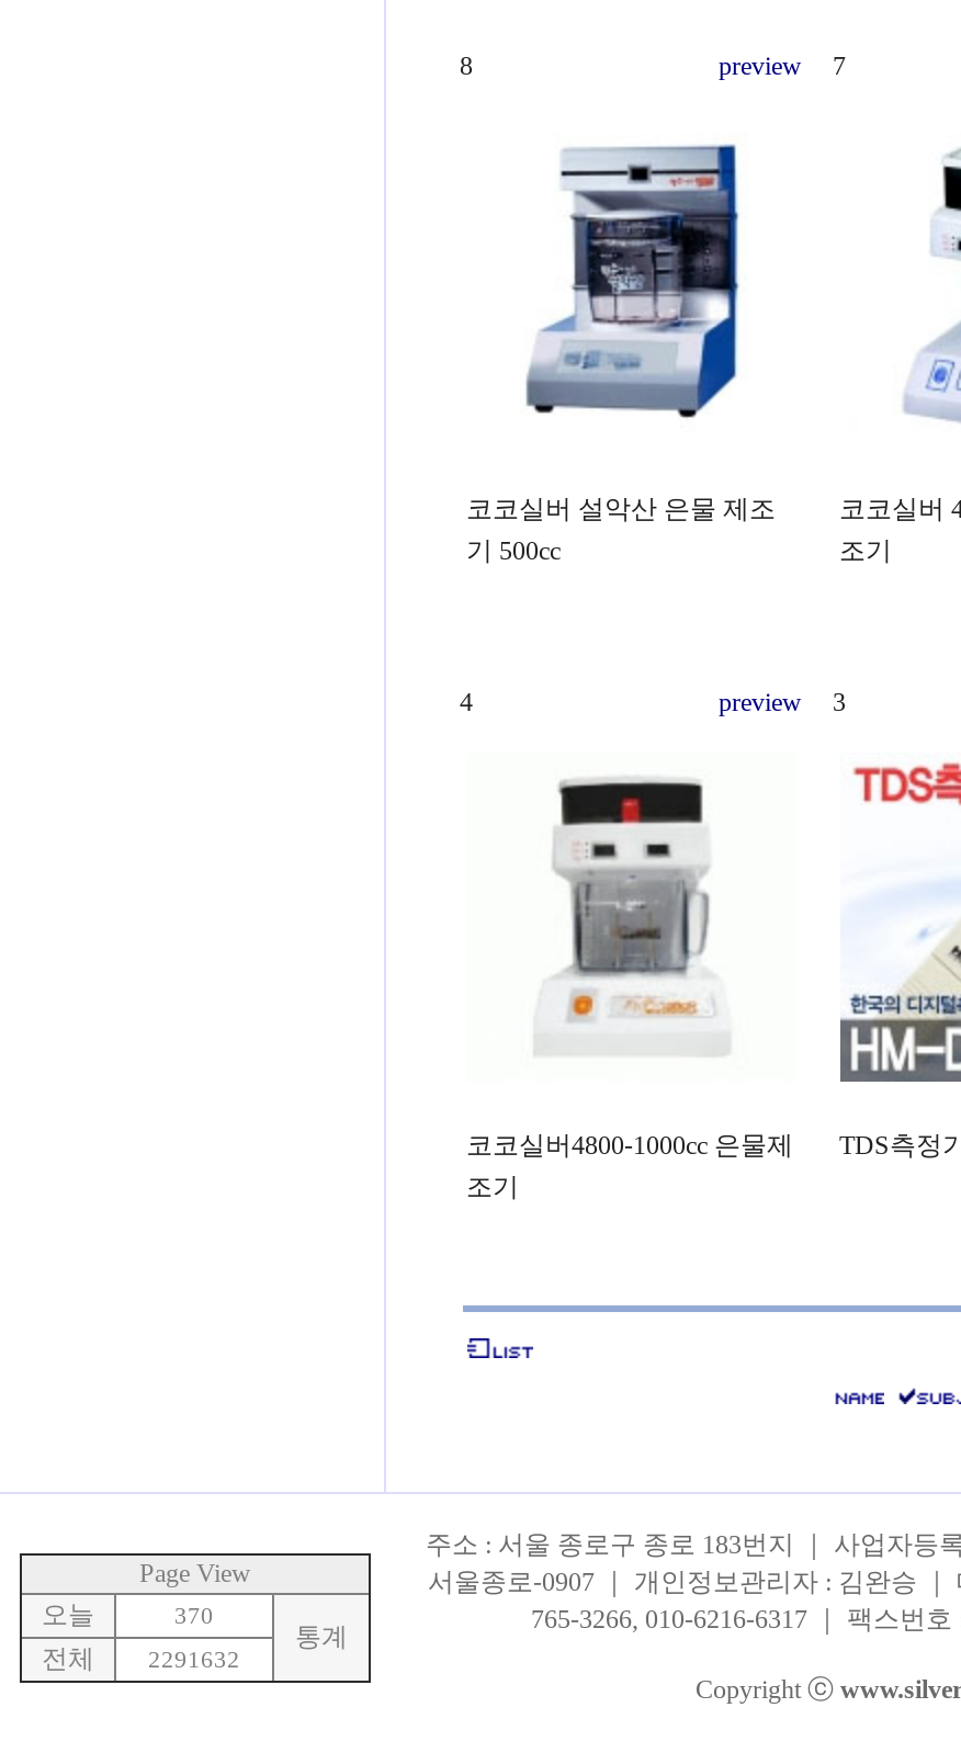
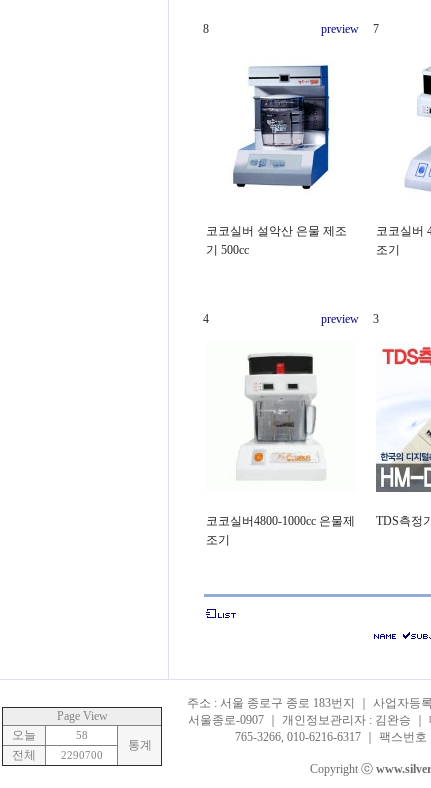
[174,1602,214,1628] 370 -> [75,729,87,741] 58
[148,1646,240,1672] 2291632 -> [60,749,102,761] 2290700

